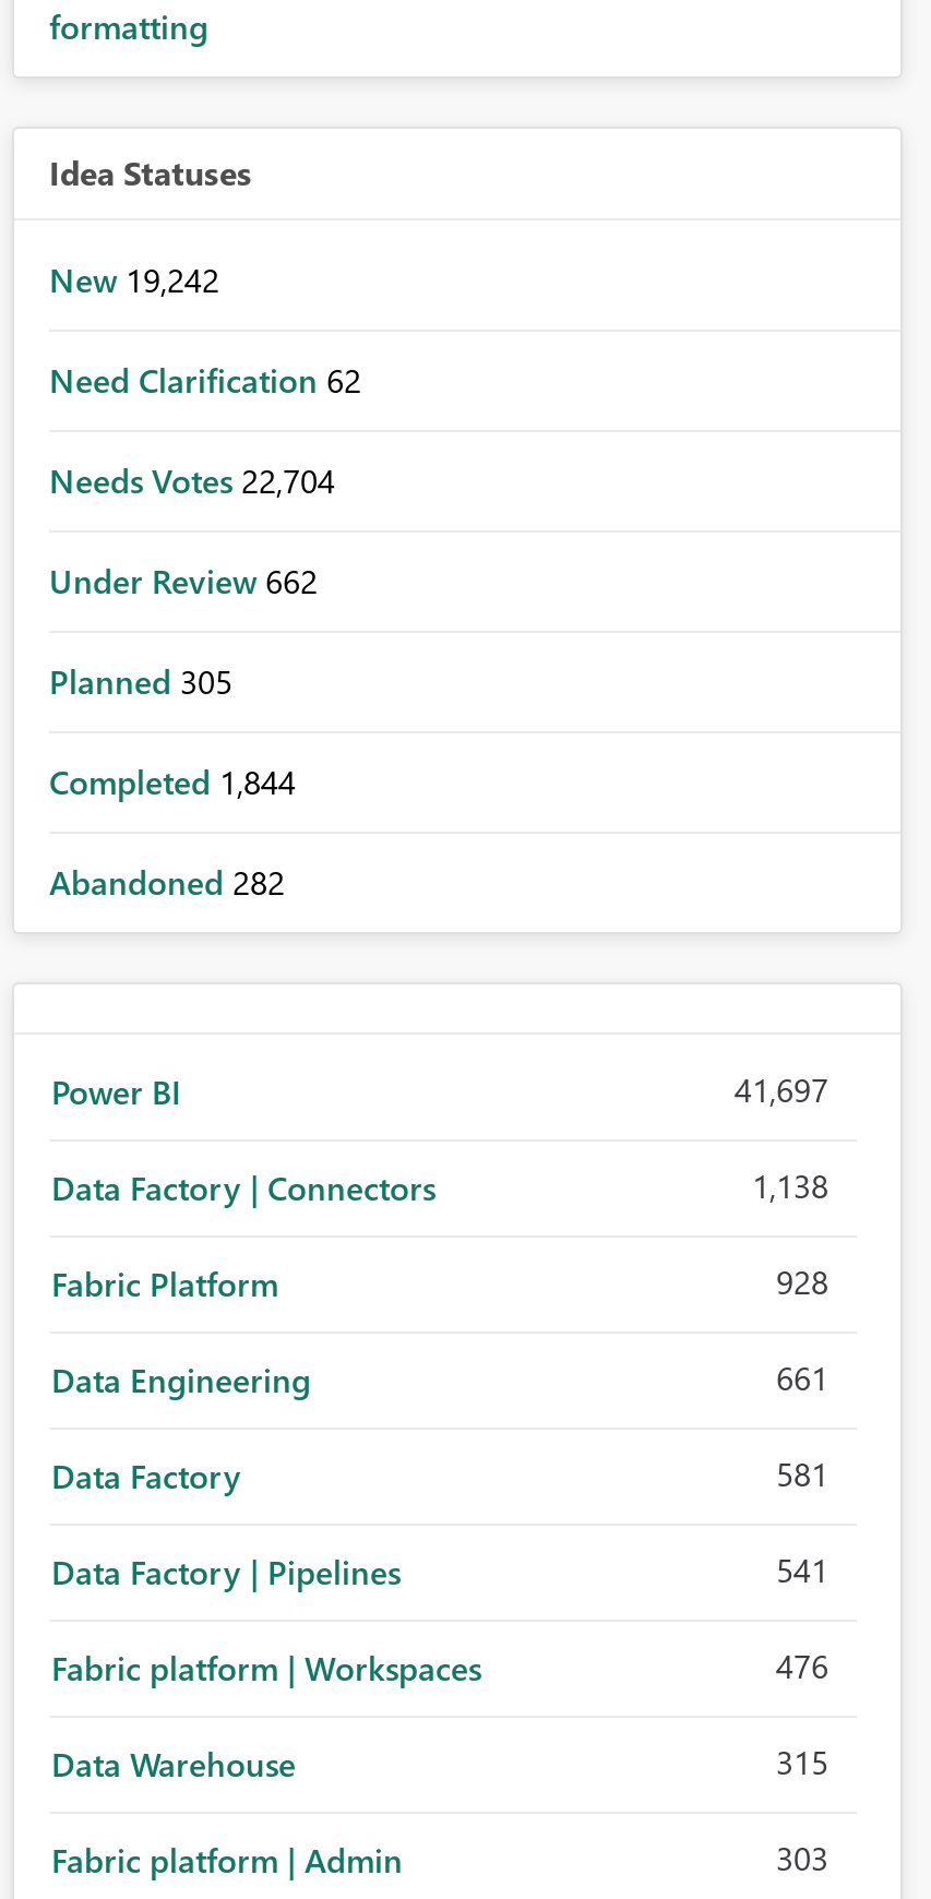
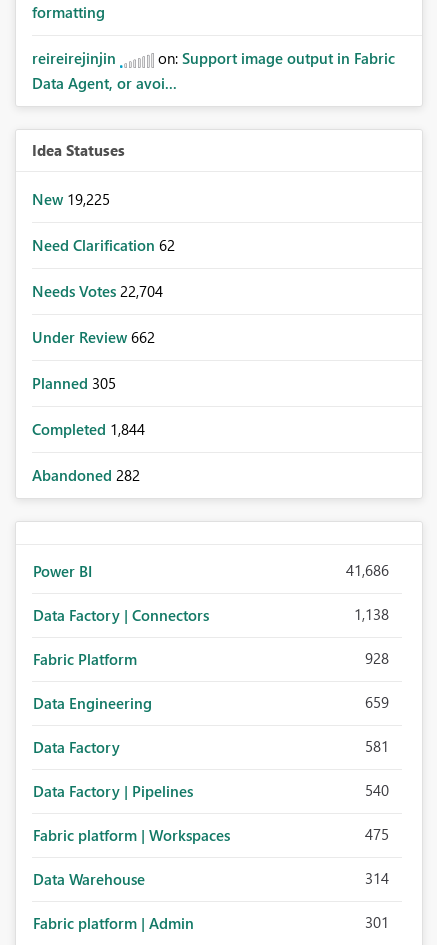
none -> [32,48,395,93] reireirejinjin | on: Support image output in Fabric | Data Agent, or avoi...
[49,258,219,302] New 19,242 -> [32,189,110,209] New 19,225
[735,1068,828,1111] 41,697 -> [346,560,389,580] 41,686
[776,1356,828,1400] 661 -> [365,692,389,712] 659
[776,1548,828,1592] 541 -> [365,780,389,800] 540
[776,1644,828,1688] 476 -> [365,824,389,844] 475
[776,1740,828,1784] 315 -> [365,868,389,888] 314
[776,1836,828,1880] 303 -> [365,912,389,932] 301

